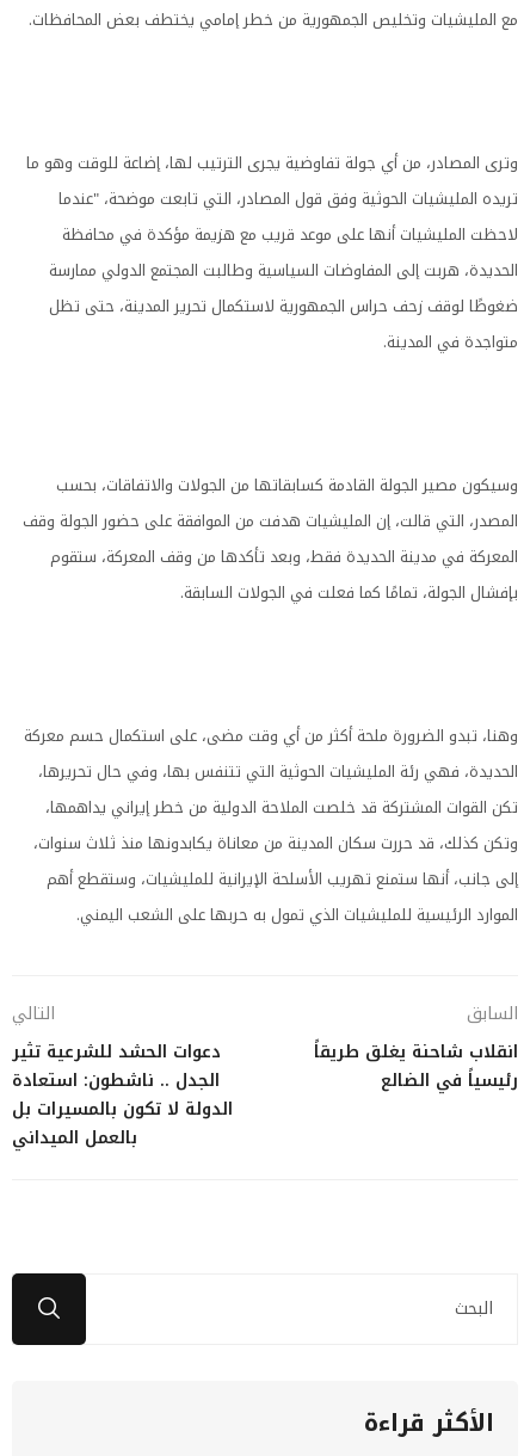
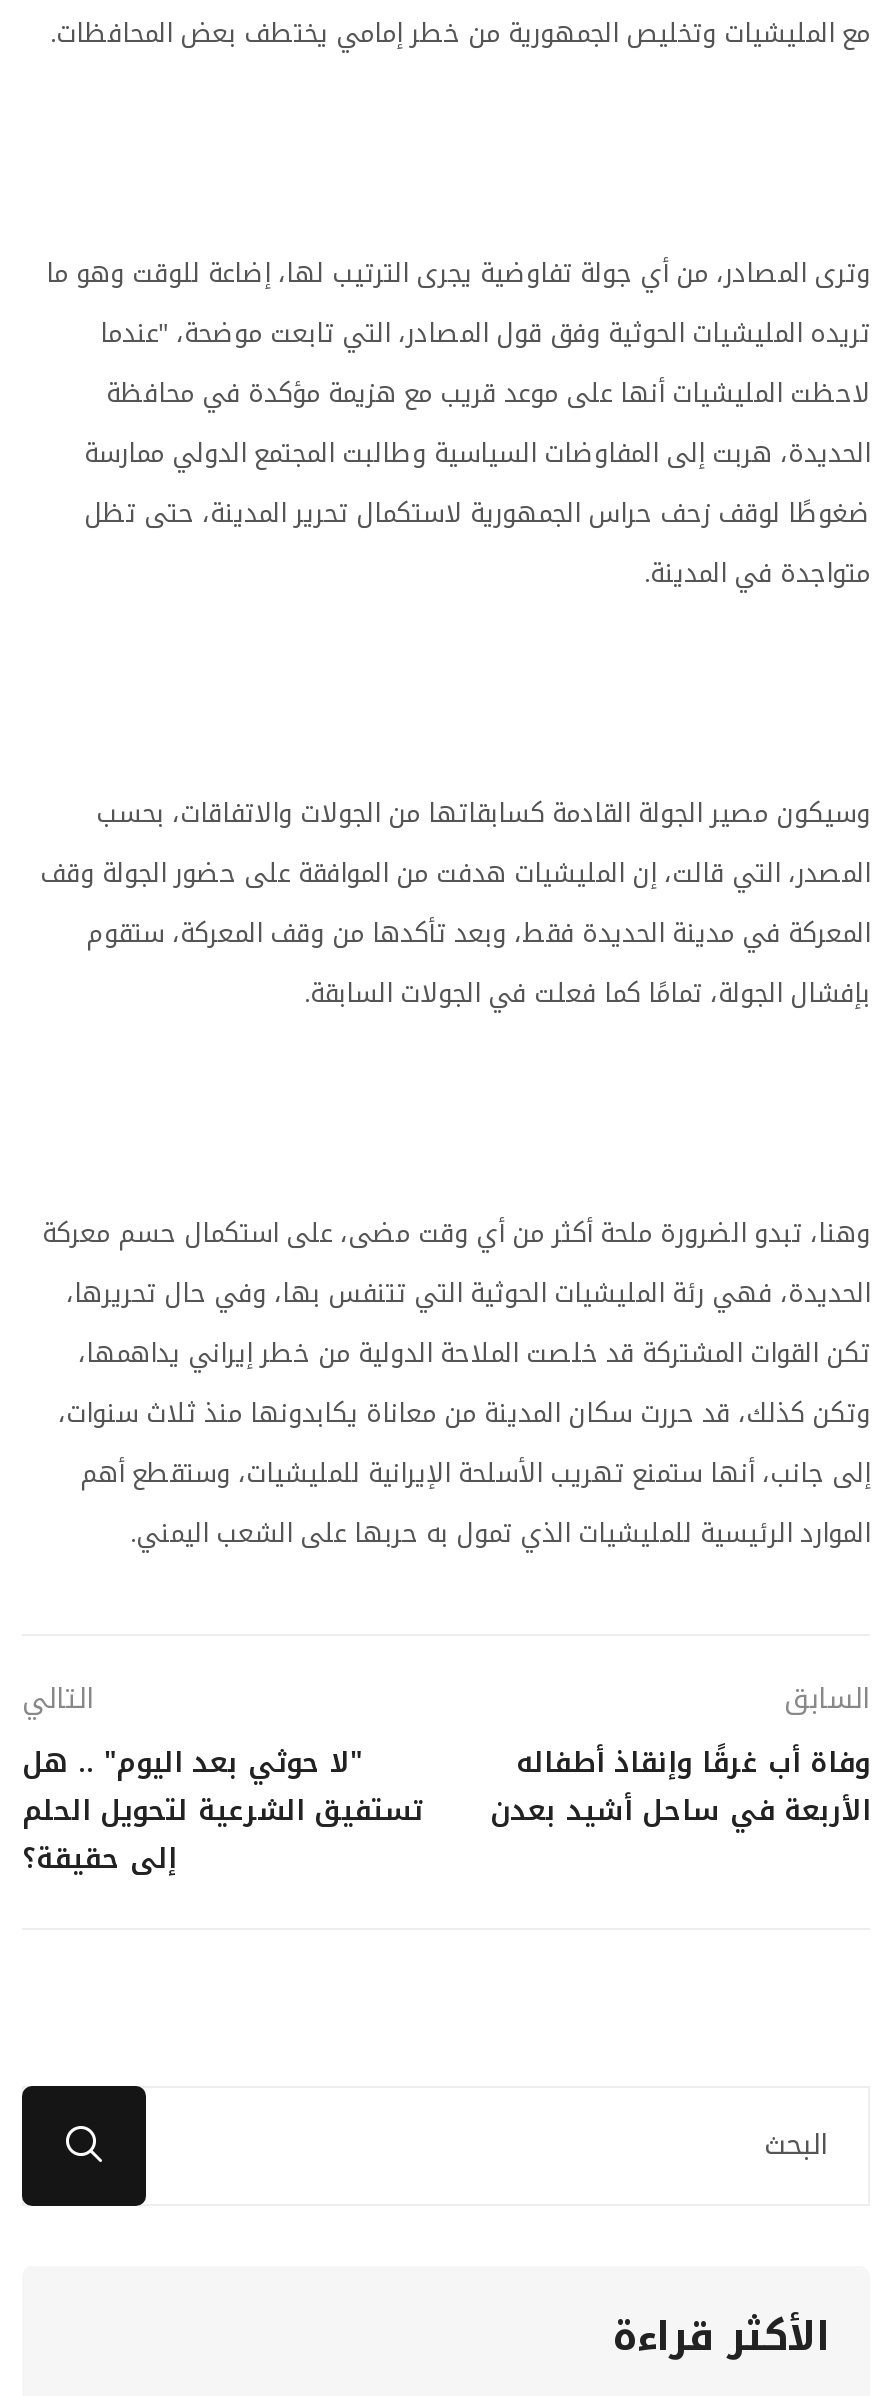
[12,1035,233,1154] دعوات الحشد للشرعية تثير | الجدل .. ناشطون: استعادة | الدولة لا تكون بالمسيرات بل | بالعمل الميداني -> [22,1735,422,1885] "لا حوثي بعد اليوم" .. هل | تستفيق الشرعية لتحويل الحلم | إلى حقيقة؟
[314,1035,518,1096] انقلاب شاحنة يغلق طريقاً | رئيسياً في الضالع -> [490,1735,870,1837] وفاة أب غرقًا وإنقاذ أطفاله | الأربعة في ساحل أشيد بعدن

